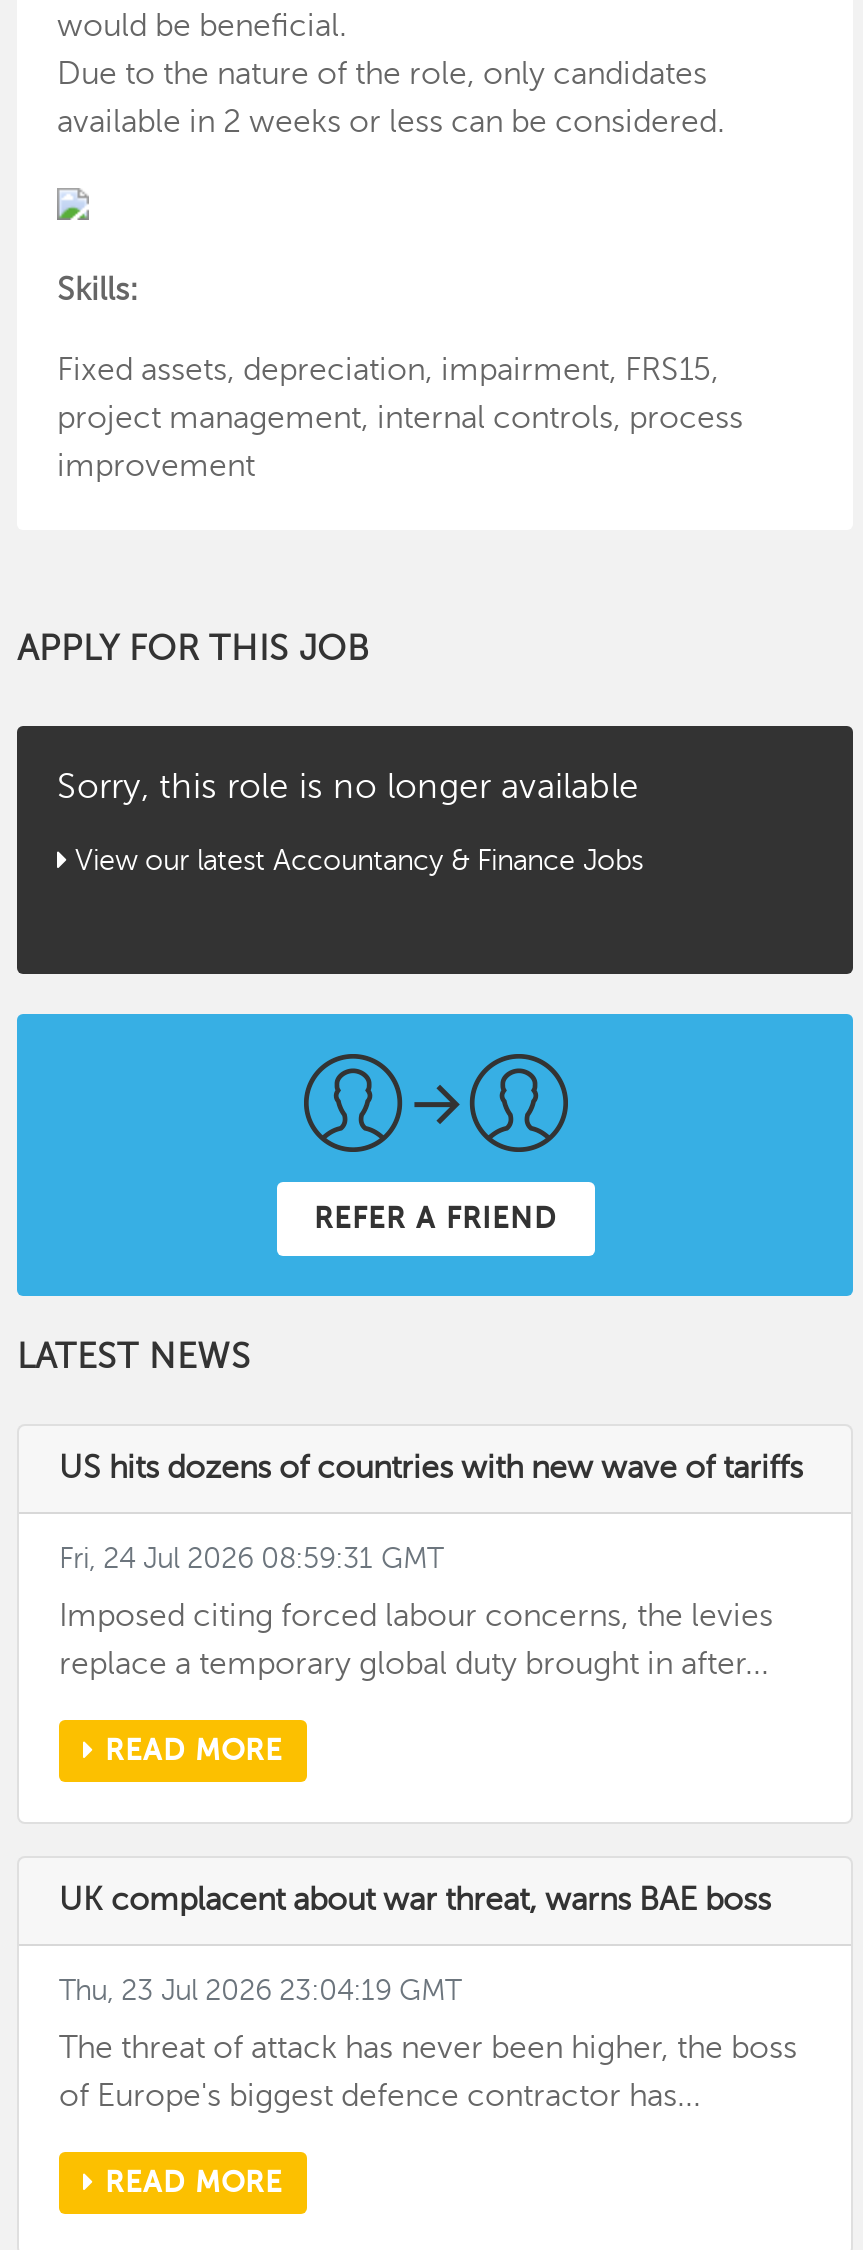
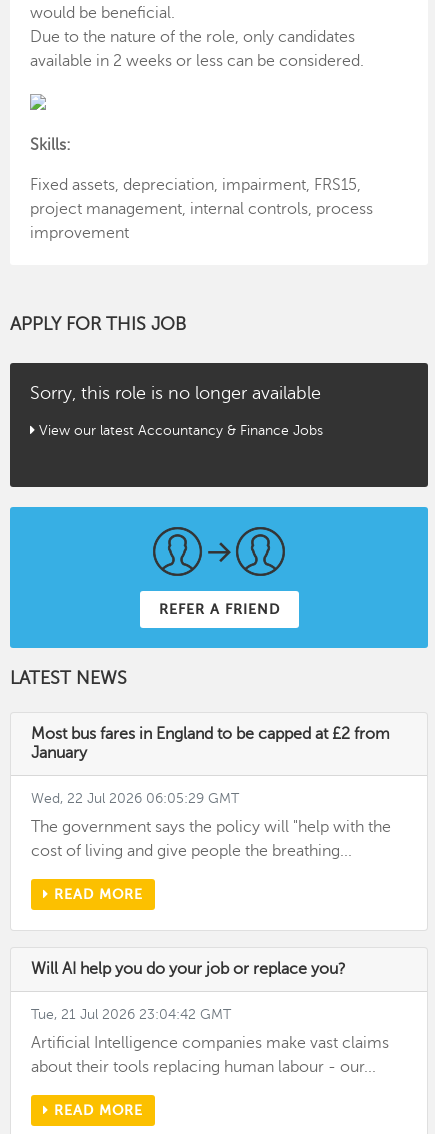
[59,1450,803,1486] US hits dozens of countries with new wave of tariffs -> [31,725,390,762] Most bus fares in England to be capped at £2 from | January
[59,1542,443,1574] Fri, 24 Jul 2026 08:59:31 GMT -> [31,790,239,806] Wed, 22 Jul 2026 06:05:29 GMT
[59,1598,773,1682] Imposed citing forced labour concerns, the levies | replace a temporary global duty brought in after... -> [31,818,391,860] The government says the policy will "help with the | cost of living and give people the breathing...
[59,1882,771,1918] UK complacent about war threat, warns BAE boss -> [31,960,346,978] Will AI help you do your job or replace you?
[59,1974,461,2006] Thu, 23 Jul 2026 23:04:19 GMT -> [31,1006,231,1022] Tue, 21 Jul 2026 23:04:42 GMT
[59,2030,797,2114] The threat of attack has never been higher, the boss | of Europe's biggest defence contractor has... -> [31,1034,389,1076] Artificial Intelligence companies make vast claims | about their tools replacing human labour - our...

